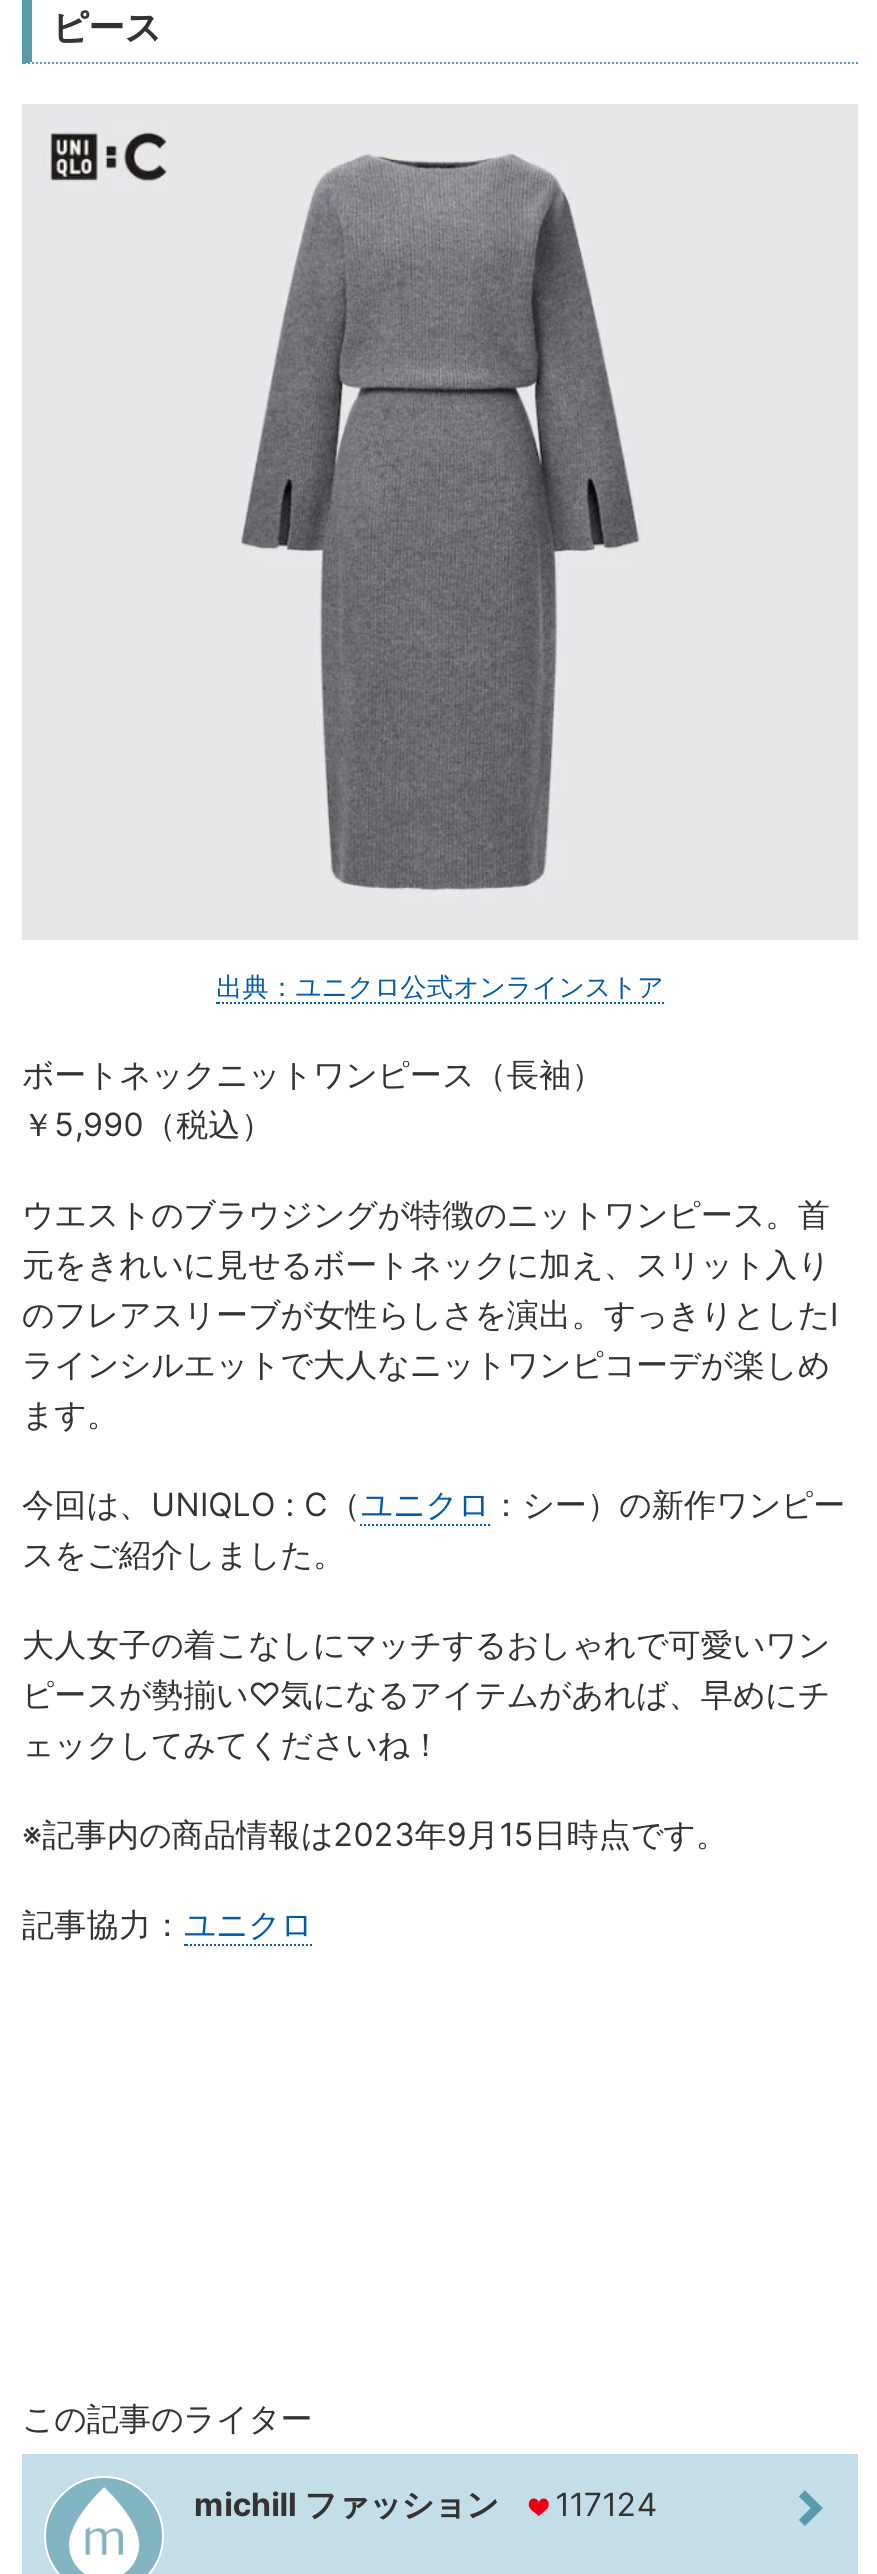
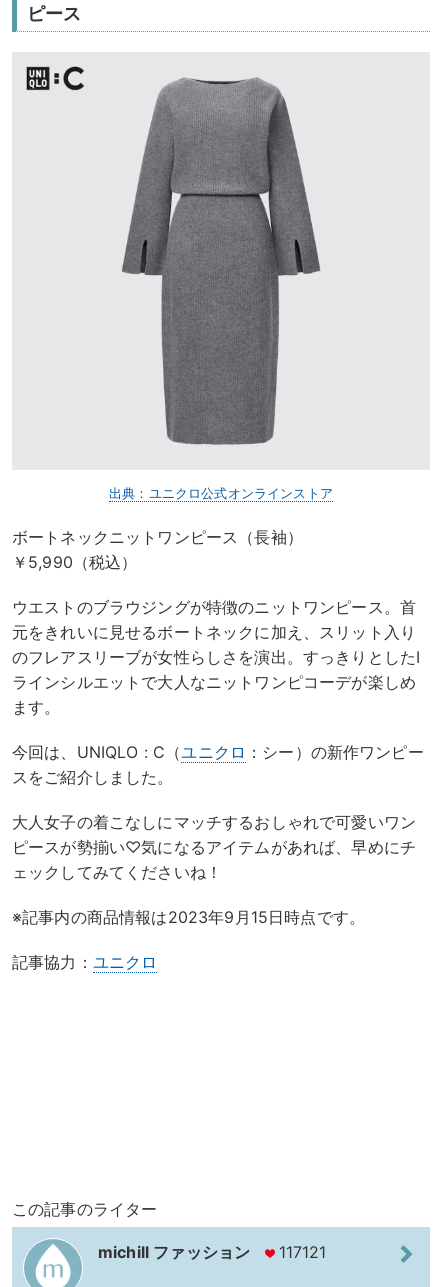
[194,2485,657,2525] michill ファッション 117124 -> [98,1242,327,1262] michill ファッション 117121

